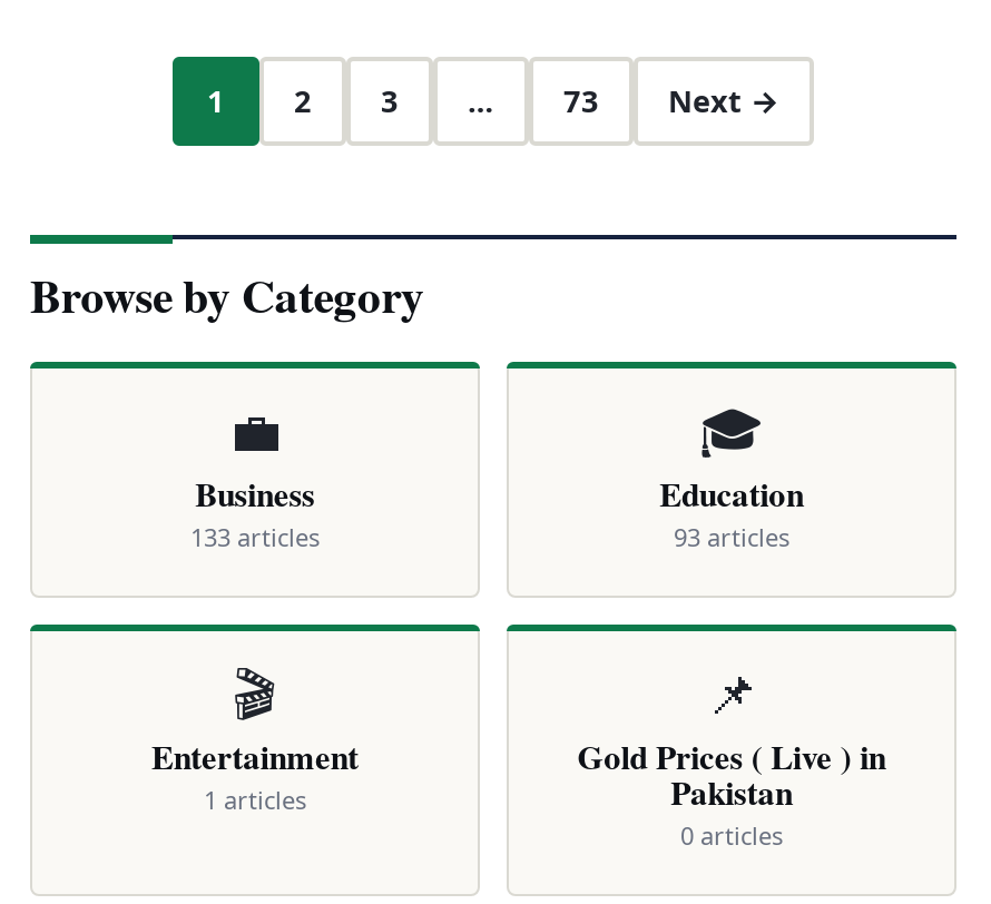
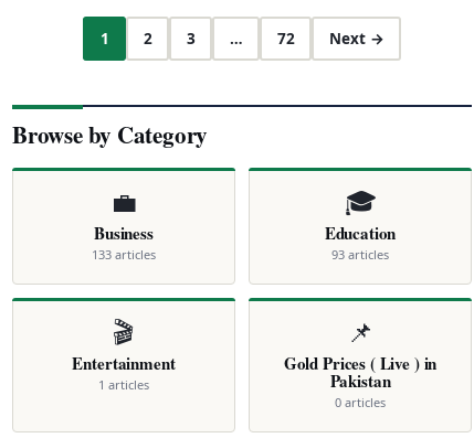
[563,81,599,121] 73 -> [277,29,294,49] 72

